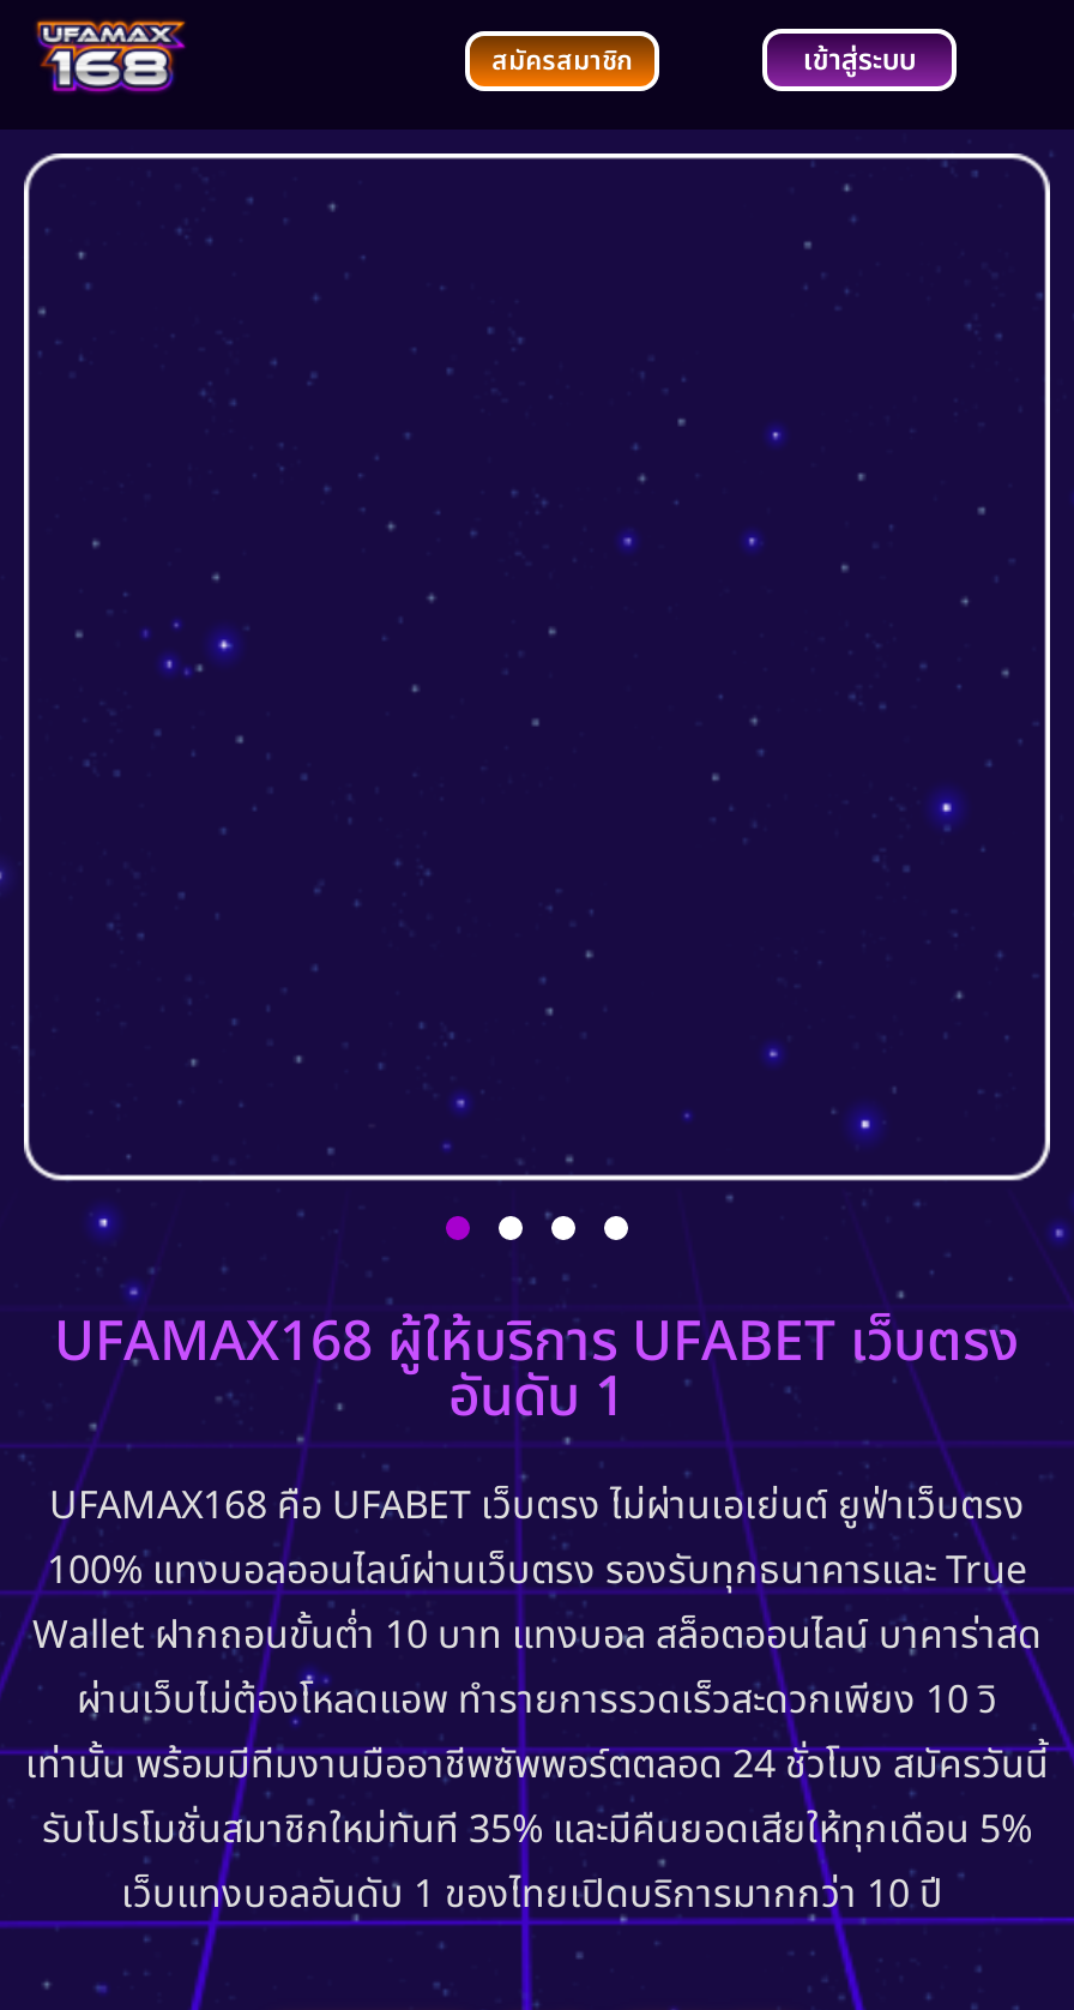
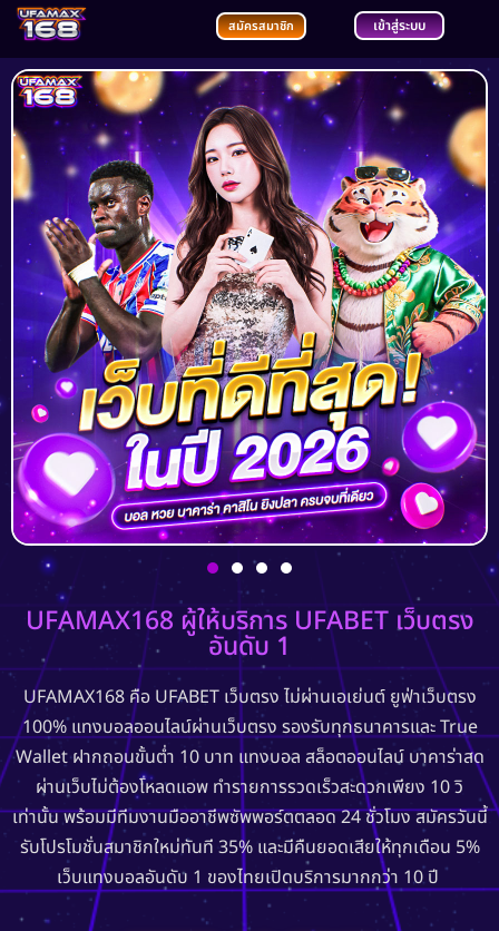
none -> [12,70,487,545] [image]

